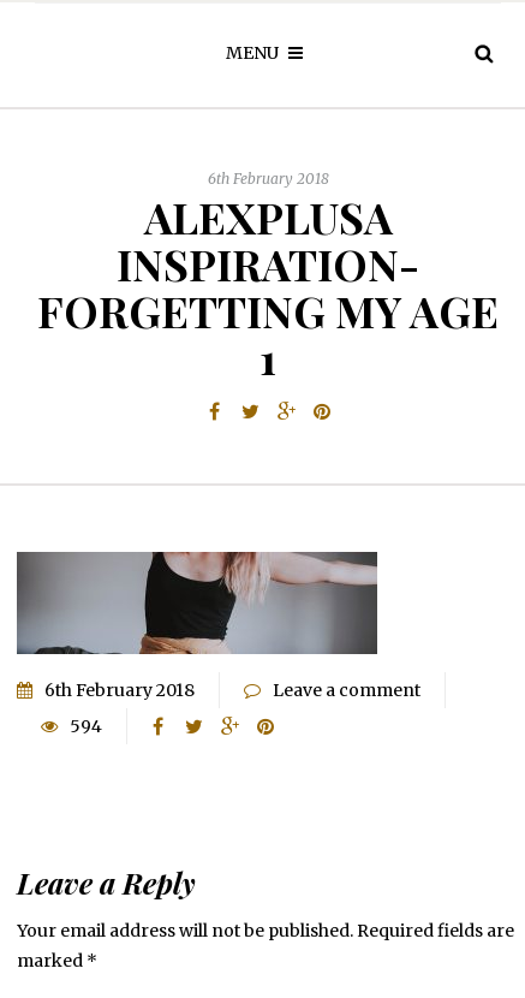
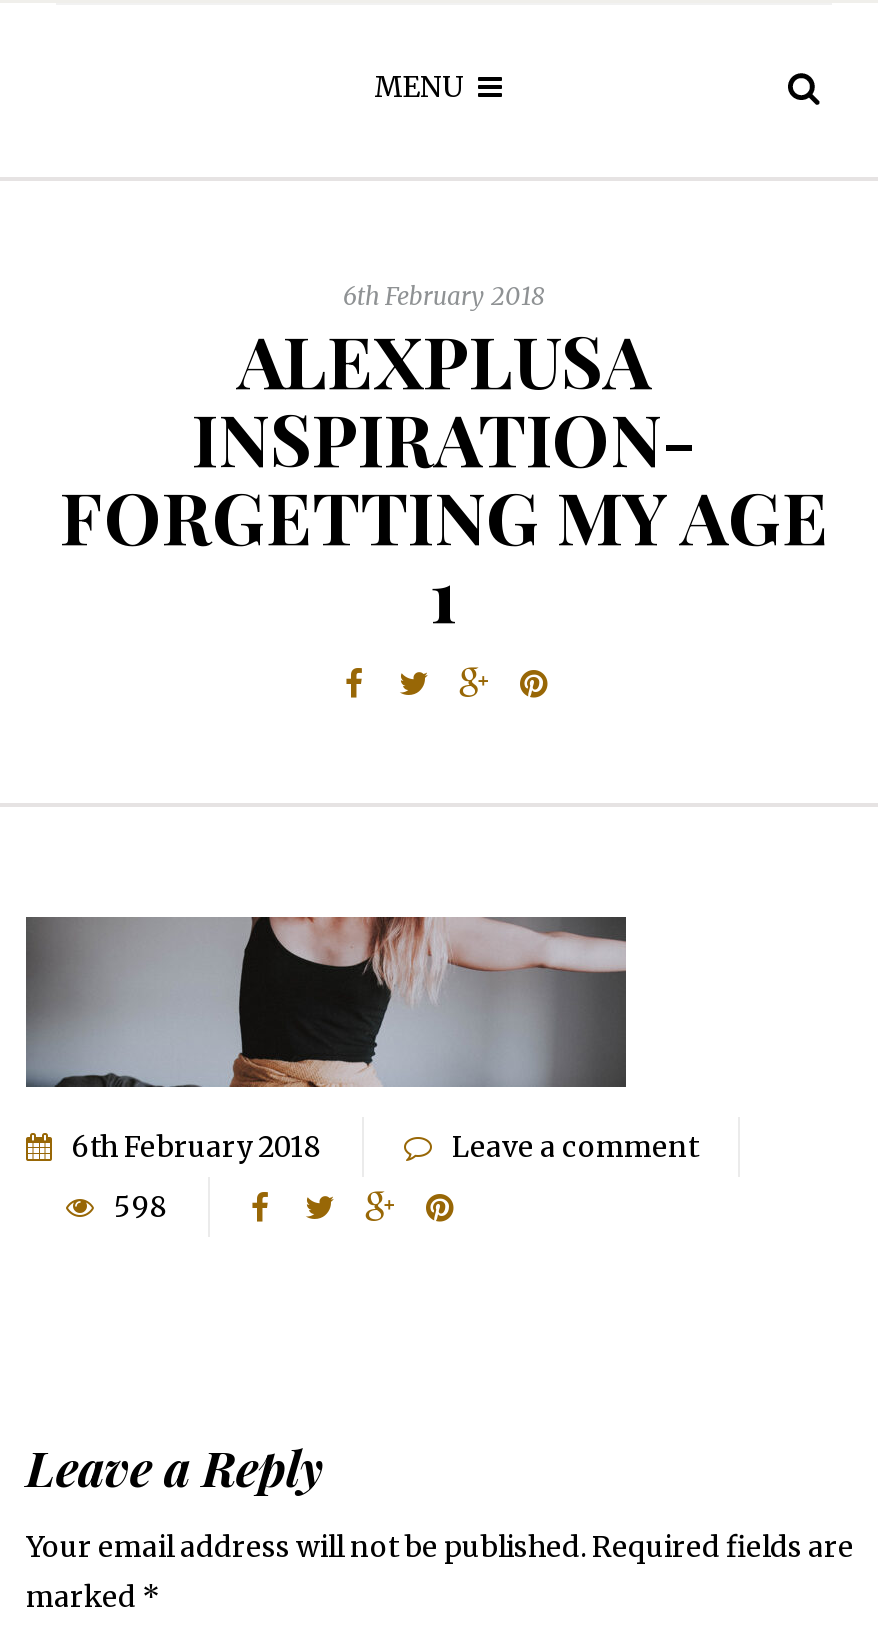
[70,715,102,737] 594 -> [114,1189,168,1225] 598

